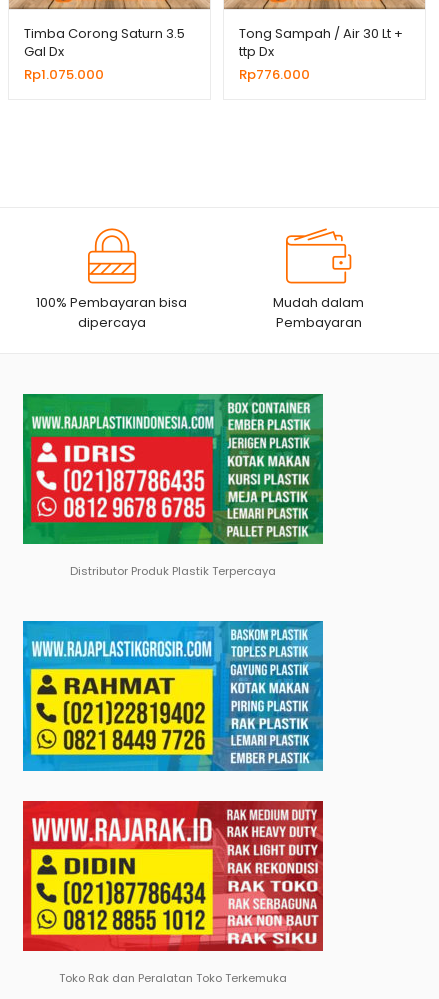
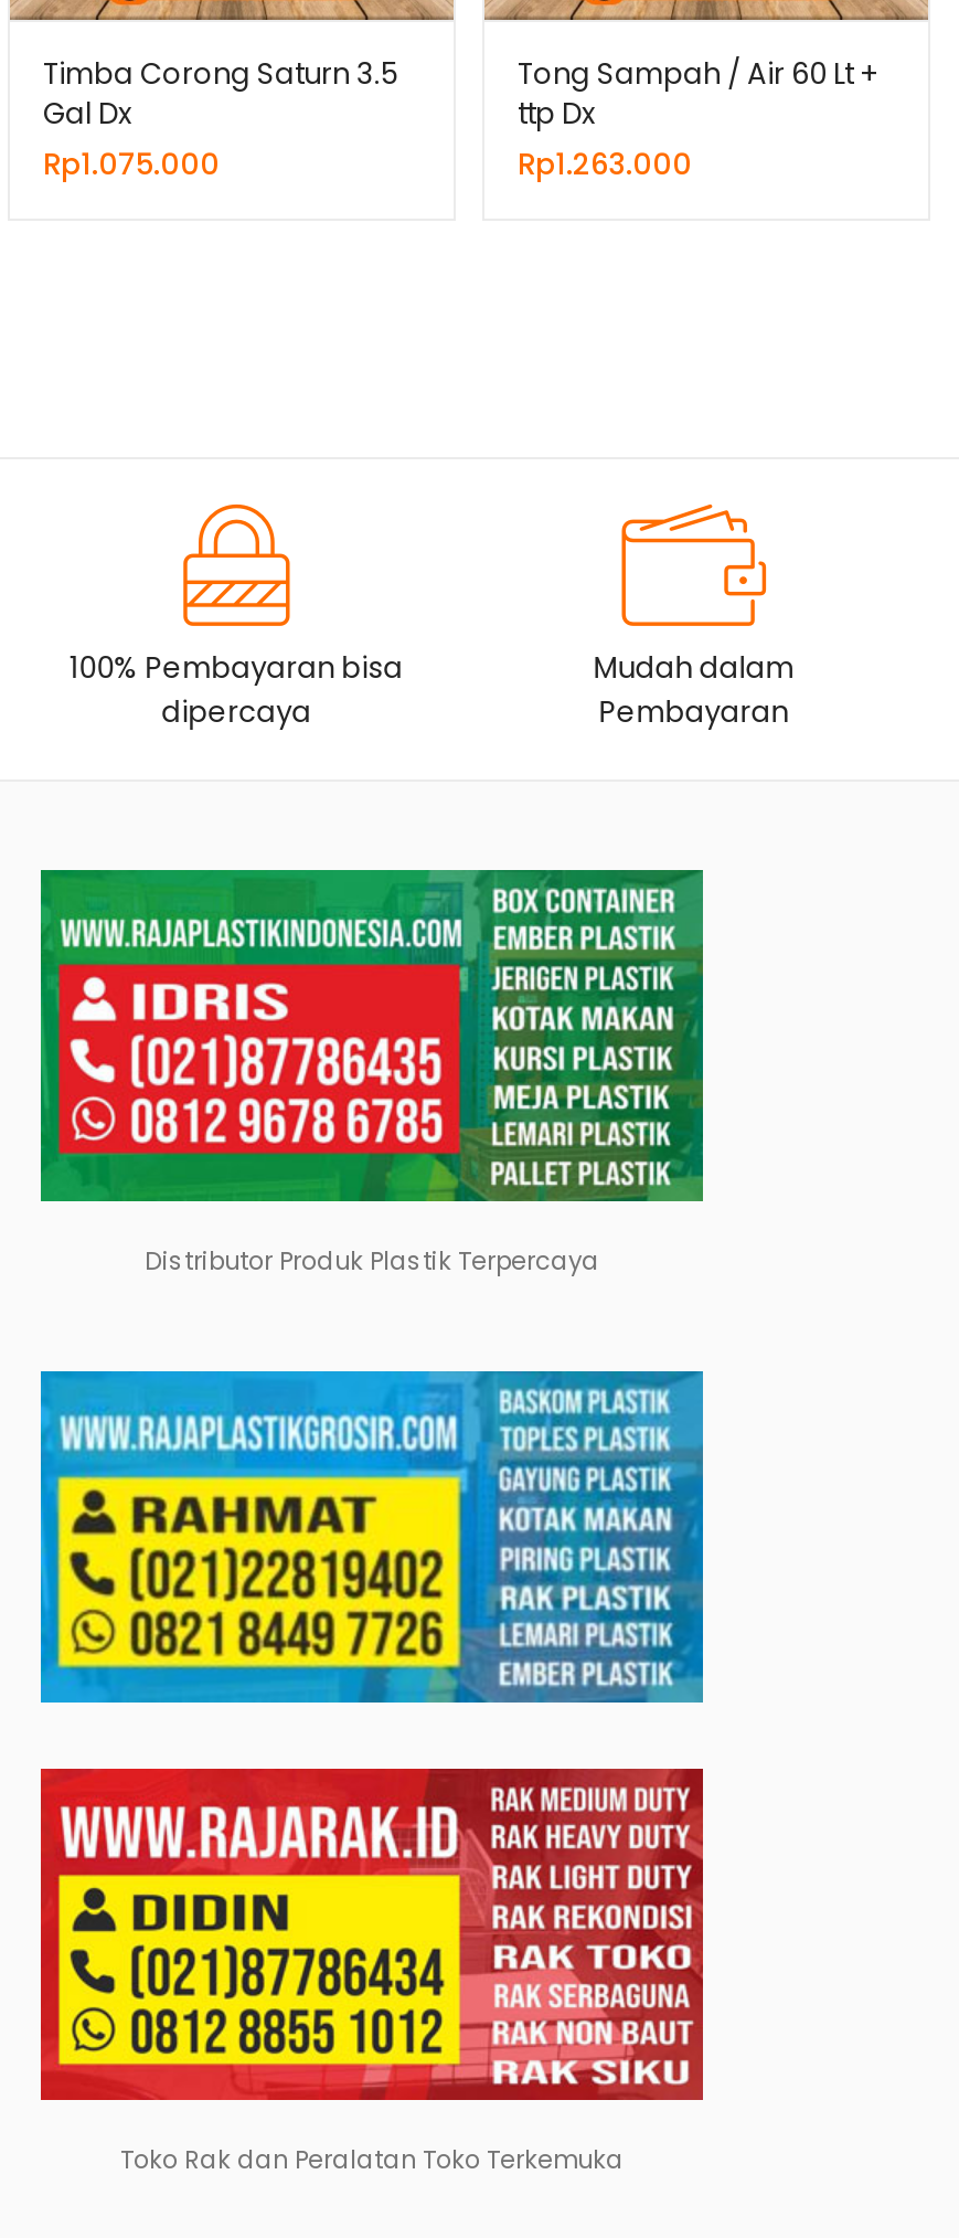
[239,24,403,43] Tong Sampah / Air 30 Lt + -> [518,53,880,95] Tong Sampah / Air 60 Lt +
[239,65,310,84] Rp776.000 -> [518,144,692,186] Rp1.263.000

